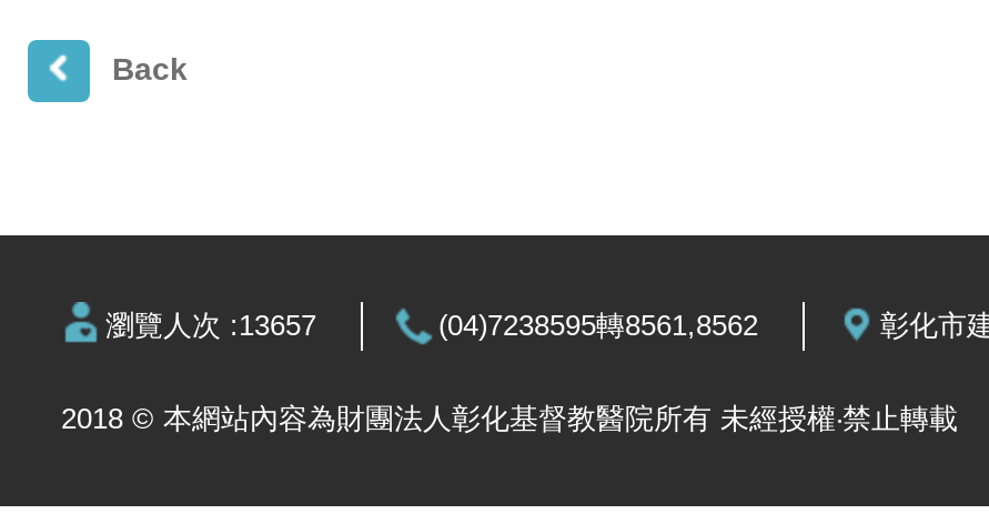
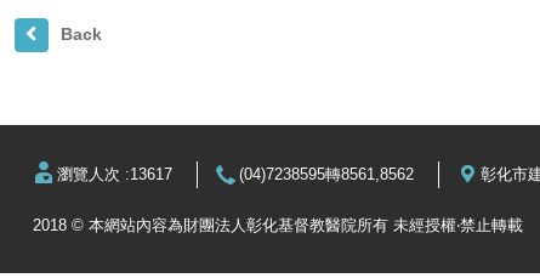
[105,309,316,342] 瀏覽人次 :13657 -> [57,165,172,183] 瀏覽人次 :13617

